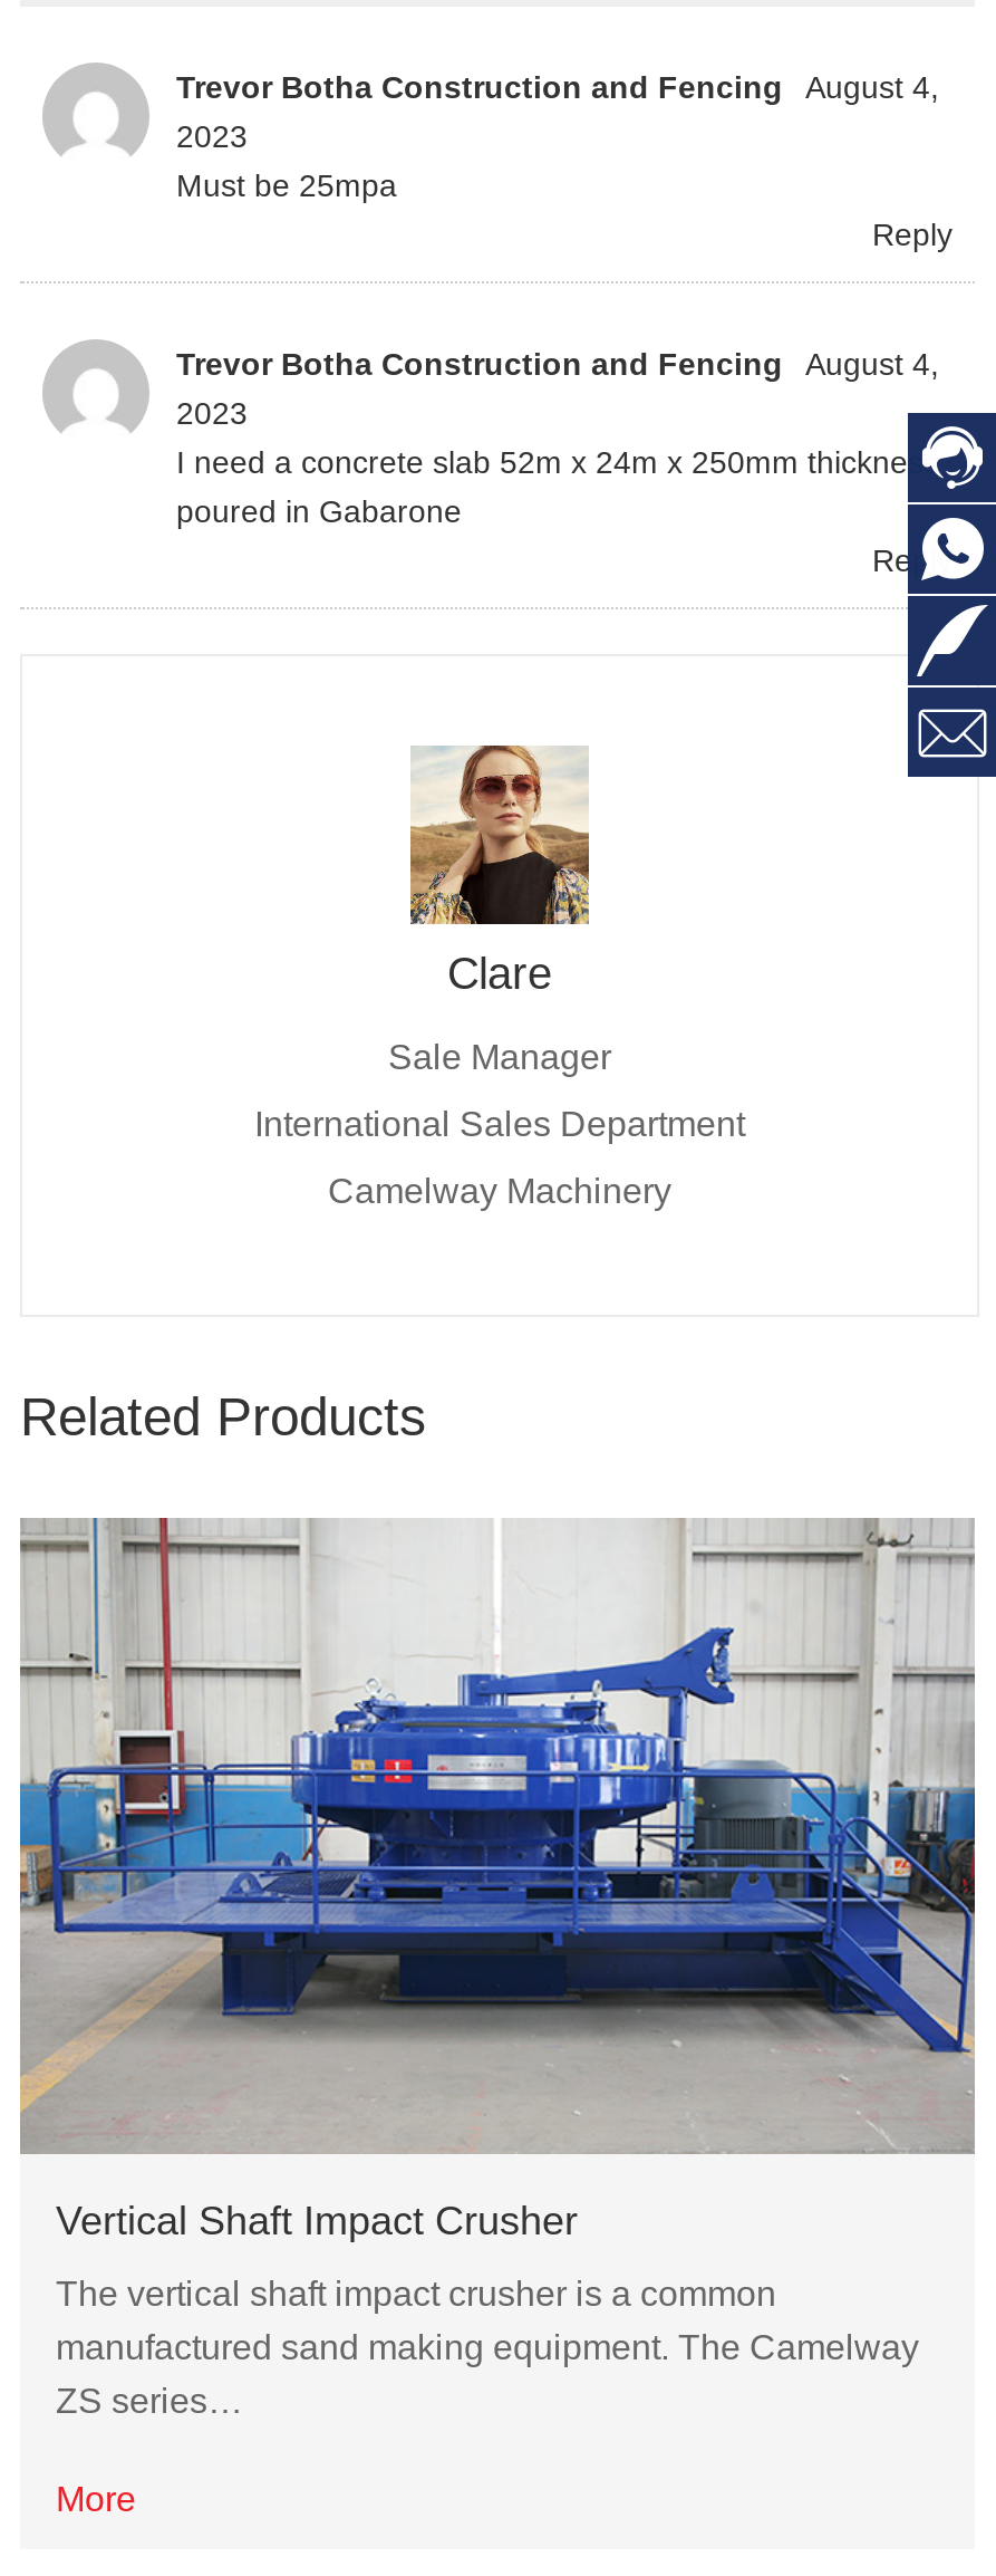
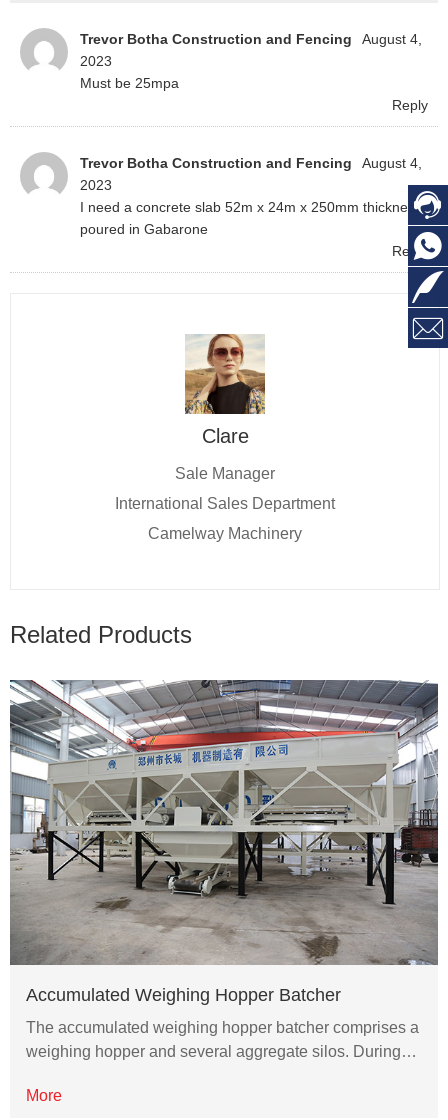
[18,1516,975,2243] [image] | Vertical Shaft Impact Crusher -> [9,679,438,1005] [image] | Accumulated Weighing Hopper Batcher
[56,2274,919,2420] The vertical shaft impact crusher is a common | manufactured sand making equipment. The Camelway | ZS series… -> [26,1019,419,1060] The accumulated weighing hopper batcher comprises a | weighing hopper and several aggregate silos. During…

